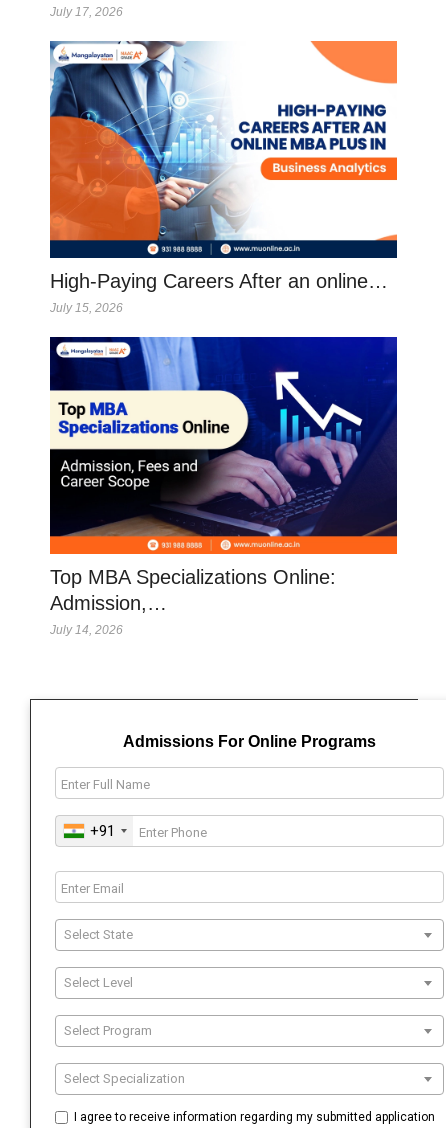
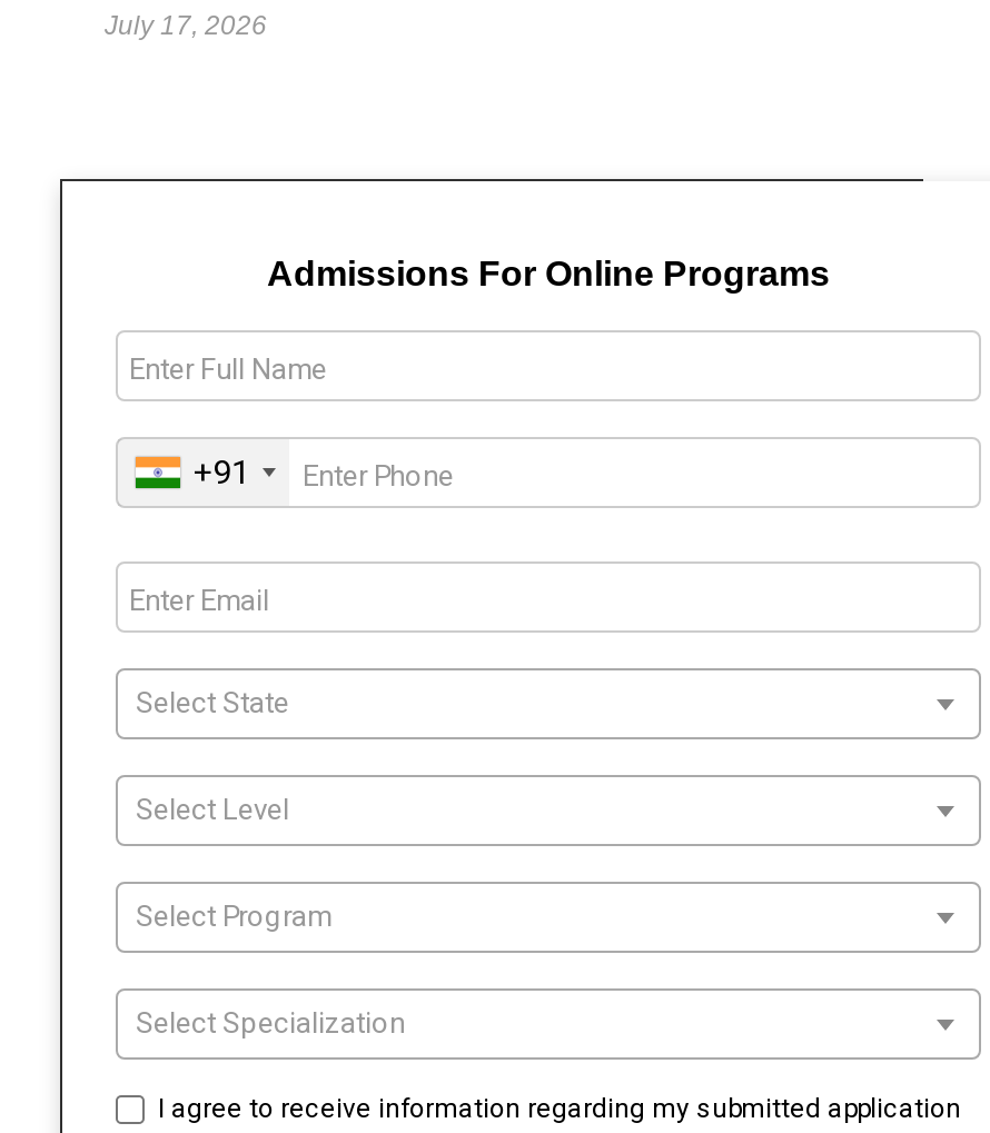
[49,40,398,315] [image] | High-Paying Careers After an online… | July 15, 2026 -> none
[49,336,398,637] [image] | Top MBA Specializations Online: | Admission,… | July 14, 2026 -> none

